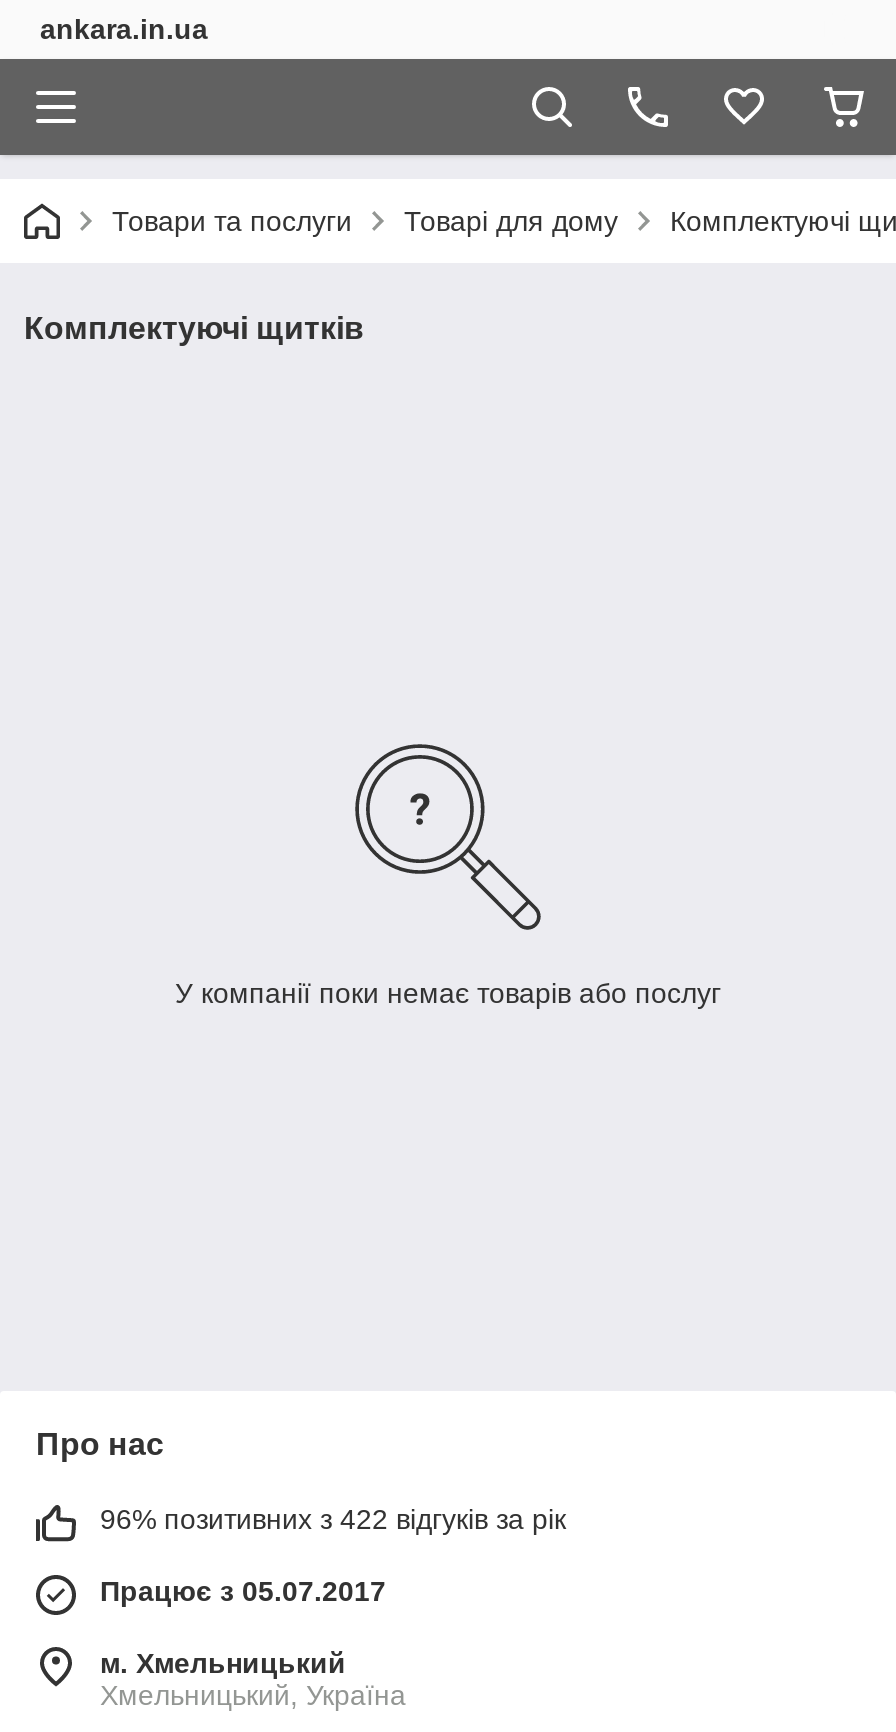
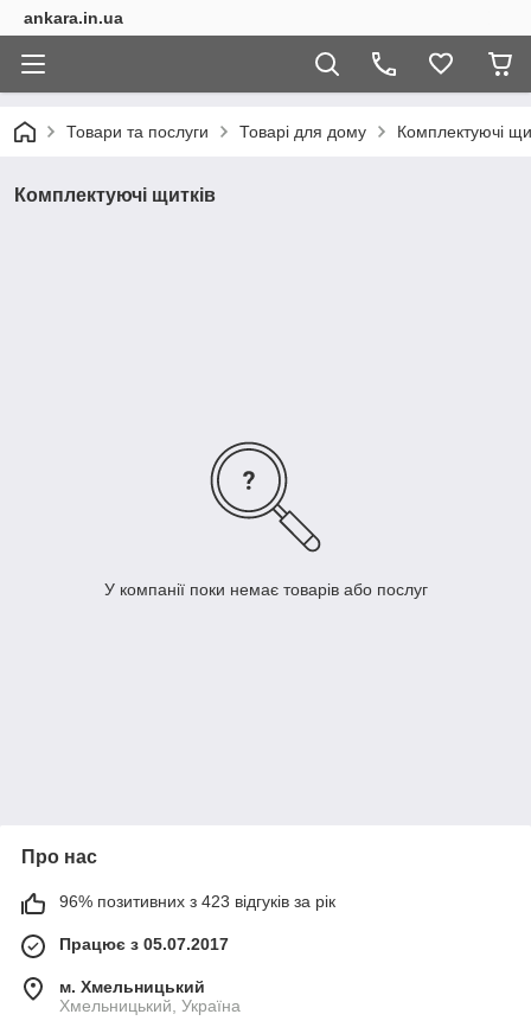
[100,1504,566,1536] 96% позитивних з 422 відгуків за рік -> [59,892,335,911] 96% позитивних з 423 відгуків за рік

